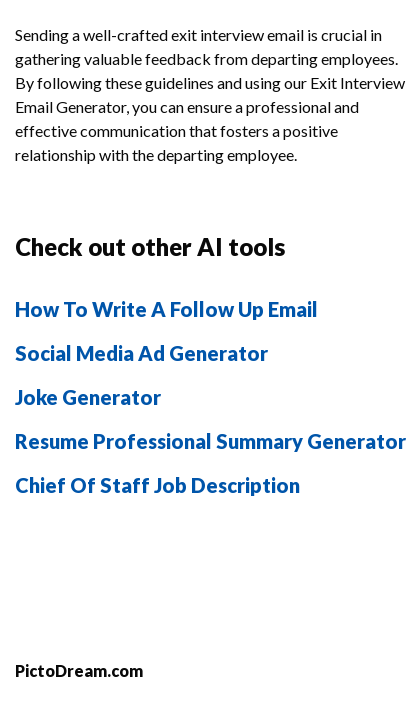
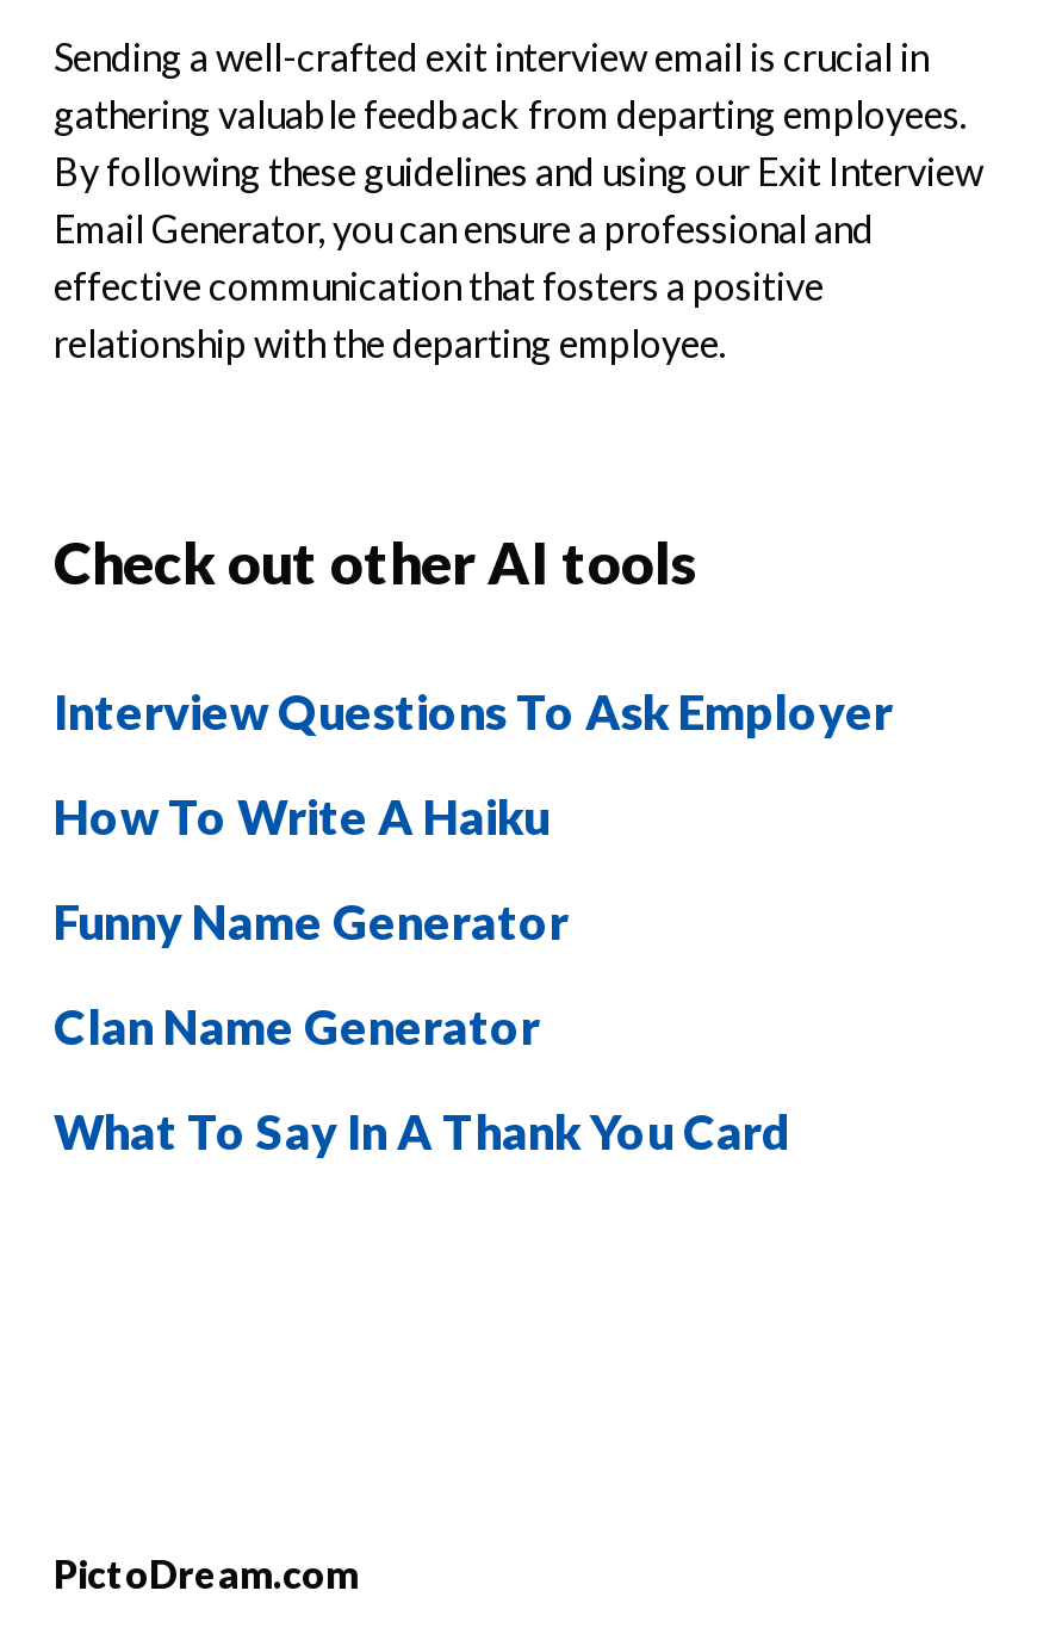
[15,297,318,321] How To Write A Follow Up Email -> [54,682,893,739] Interview Questions To Ask Employer
[15,341,268,365] Social Media Ad Generator -> [54,787,550,844] How To Write A Haiku
[15,385,161,409] Joke Generator -> [54,892,569,949] Funny Name Generator
[15,429,406,453] Resume Professional Summary Generator -> [54,997,540,1054] Clan Name Generator
[15,473,300,497] Chief Of Staff Job Description -> [54,1102,790,1159] What To Say In A Thank You Card

